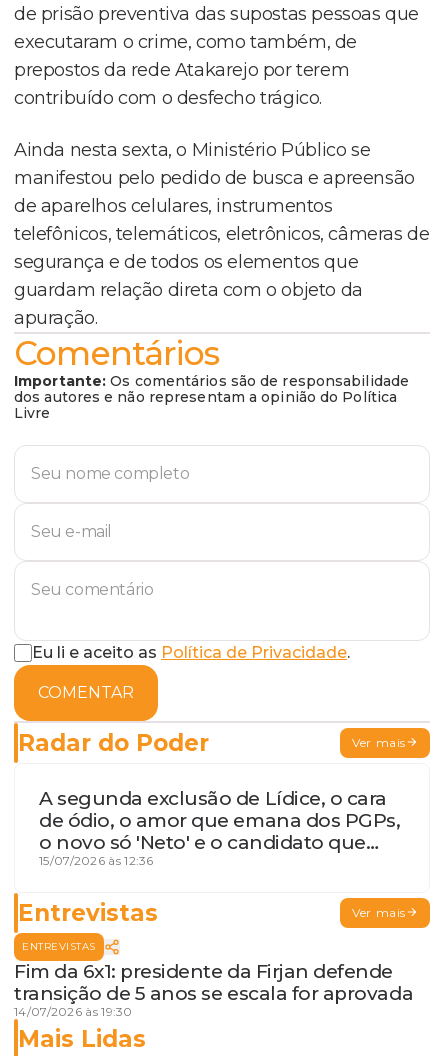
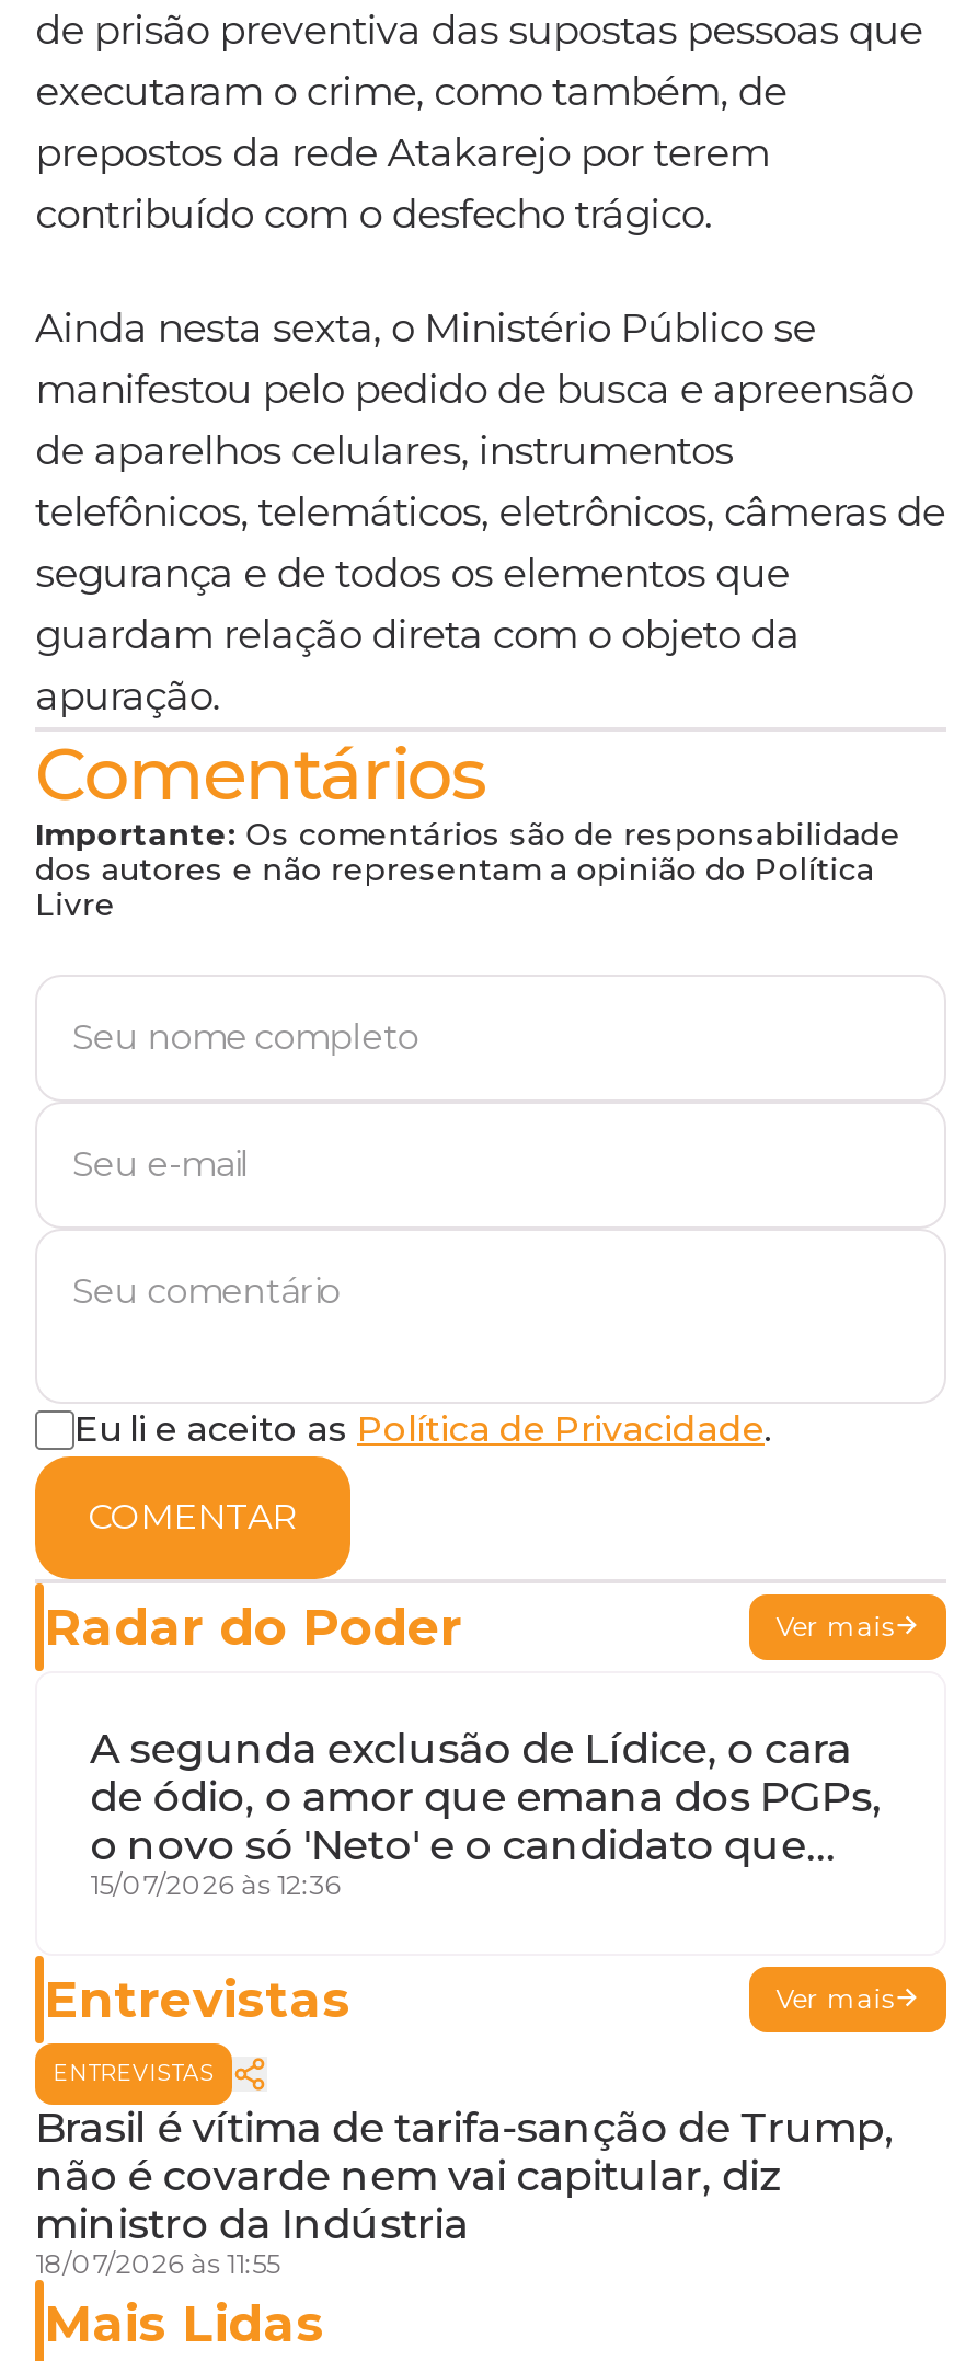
[14,960,413,1019] Fim da 6x1: presidente da Firjan defende | transição de 5 anos se escala for aprovada | 14/07/2026 às 19:30 -> [35,2104,894,2281] Brasil é vítima de tarifa-sanção de Trump, | não é covarde nem vai capitular, diz | ministro da Indústria | 18/07/2026 às 11:55

